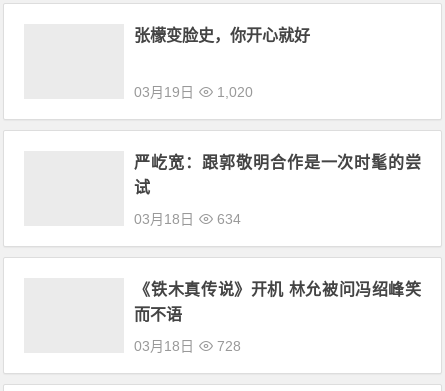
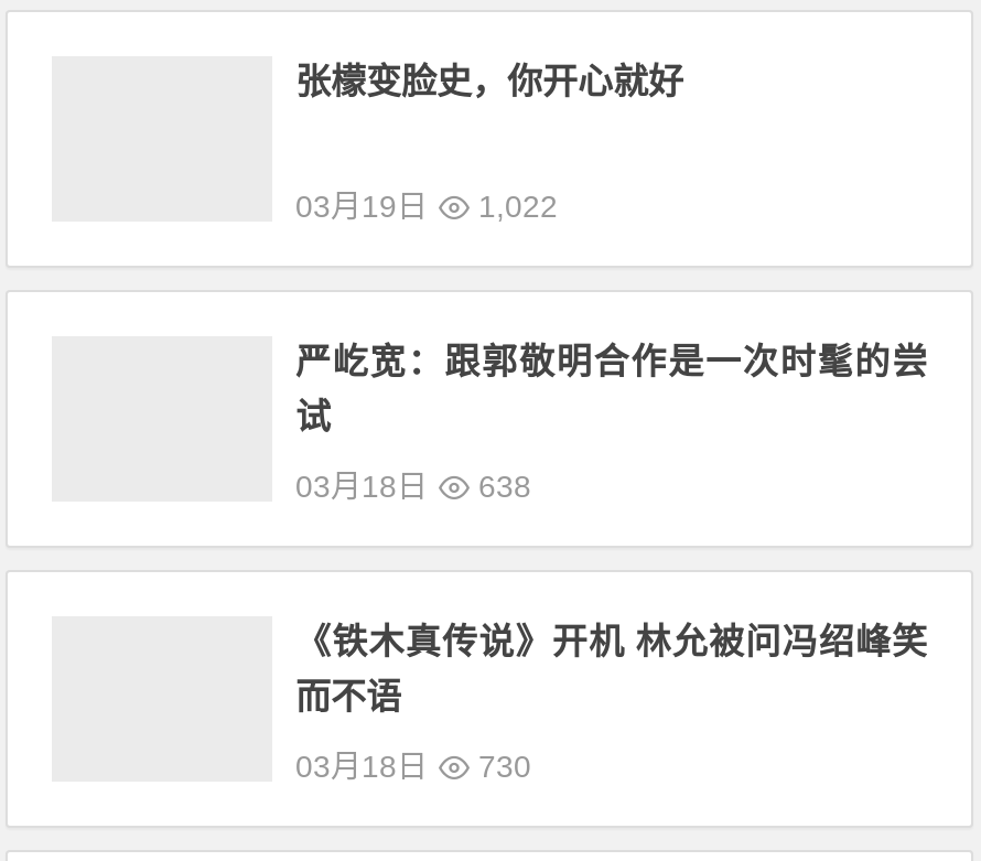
[134,84,253,100] 03月19日 1,020 -> [295,189,558,224] 03月19日 1,022
[134,211,241,227] 03月18日 634 -> [295,469,531,504] 03月18日 638
[134,338,241,354] 03月18日 728 -> [295,749,531,784] 03月18日 730

